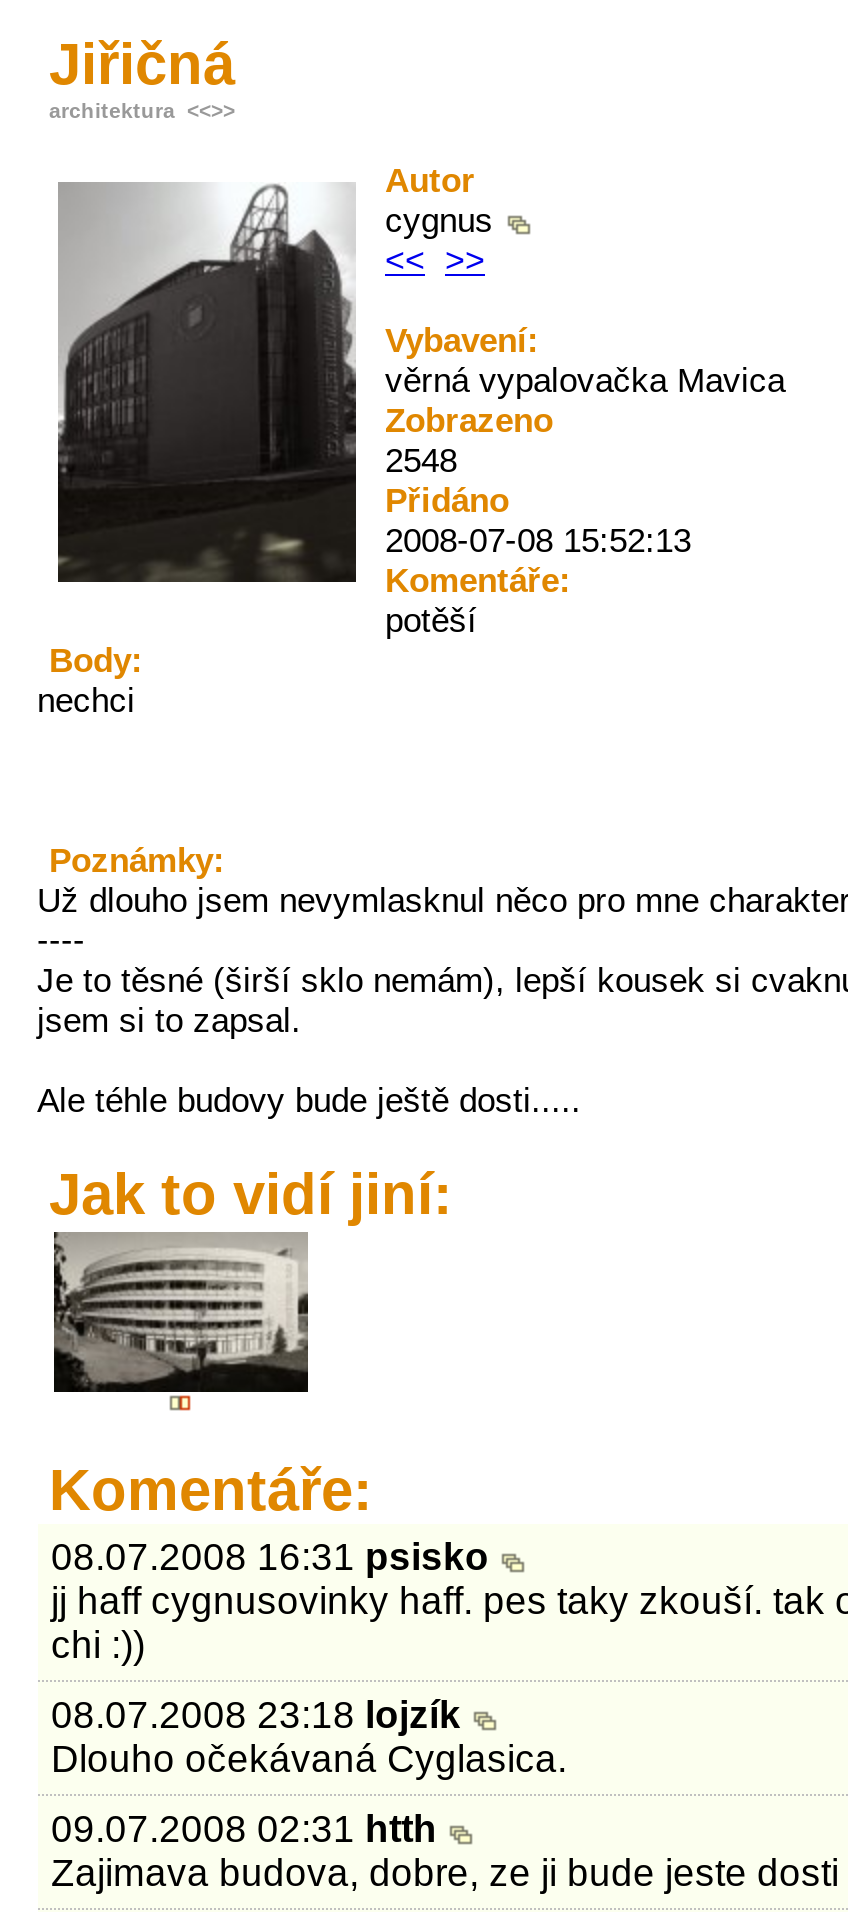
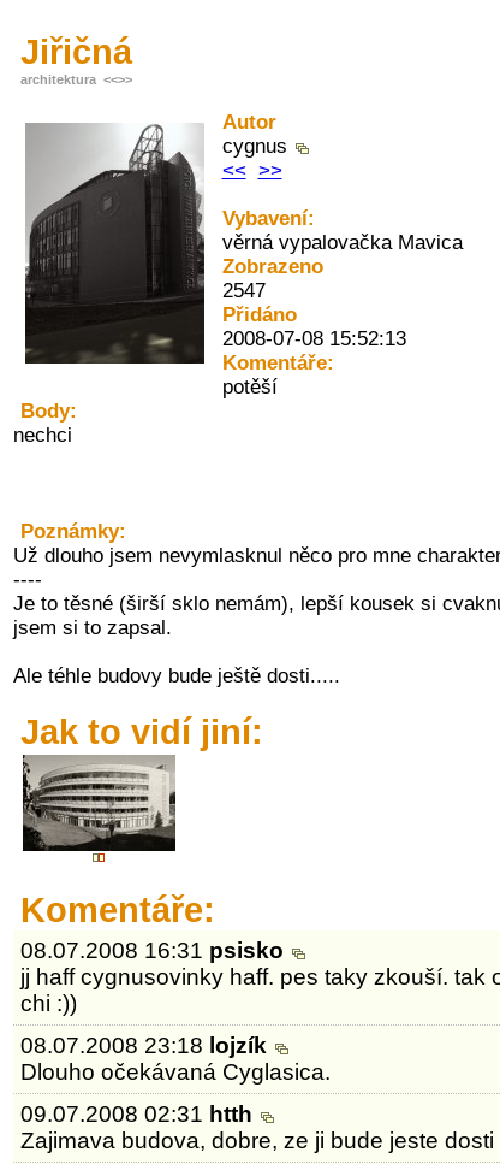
[385,442,457,480] 2548 -> [222,279,265,302] 2547

